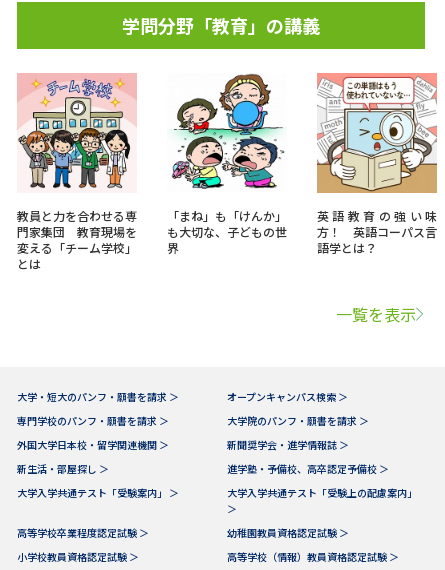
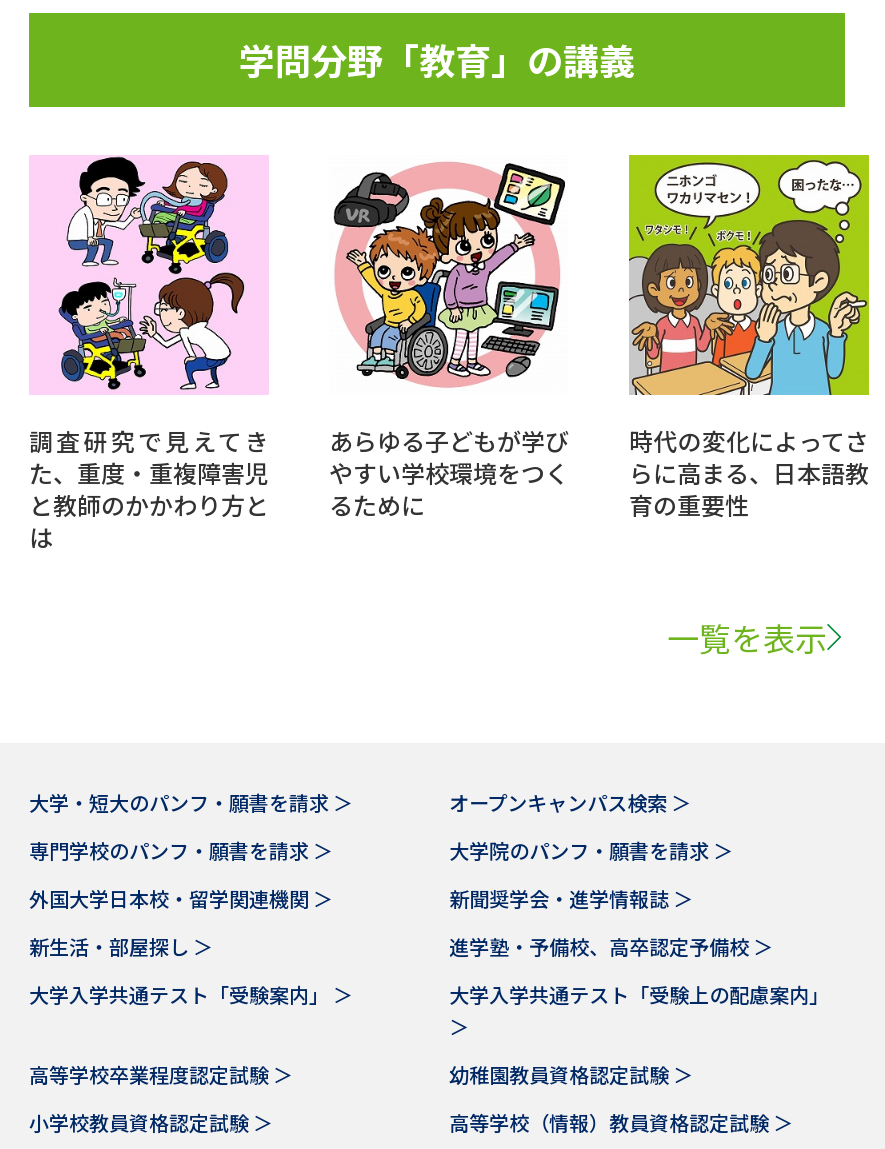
[17,73,137,272] [image] | 教員と力を合わせる専 | 門家集団 教育現場を | 変える「チーム学校」 | とは -> [29,155,269,553] [image] | 調査研究で見えてき | た、重度・重複障害児 | と教師のかかわり方と | は
[167,73,287,256] [image] | 「まね」も「けんか」 | も大切な、子どもの世 | 界 -> [329,157,569,521] [image] | あらゆる子どもが学び | やすい学校環境をつく | るために
[316,72,438,256] [image] | 英語教育の強い味 | 方！ 英語コーパス言 | 語学とは？ -> [627,153,871,521] [image] | 時代の変化によってさ | らに高まる、日本語教 | 育の重要性

